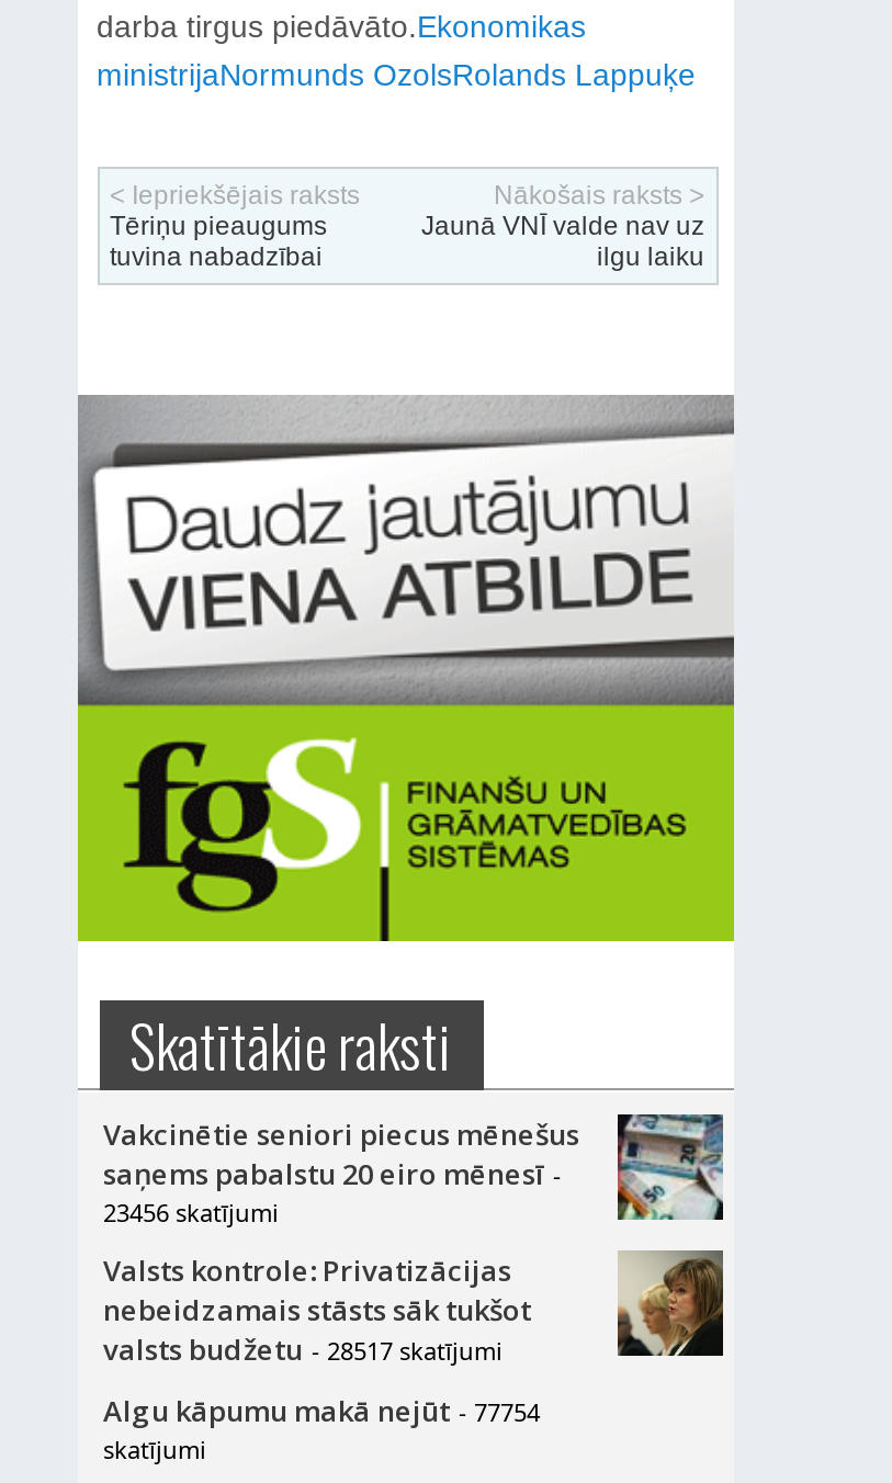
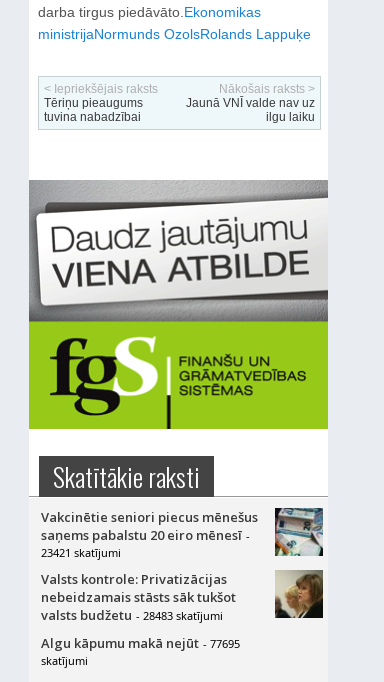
[103,1196,279,1229] 23456 skatījumi -> [40,545,120,560] 23421 skatījumi
[103,1330,503,1369] valsts budžetu - 28517 skatījumi -> [40,606,222,624] valsts budžetu - 28483 skatījumi
[103,1391,540,1431] Algu kāpumu makā nejūt - 77754 -> [40,634,239,652] Algu kāpumu makā nejūt - 77695

